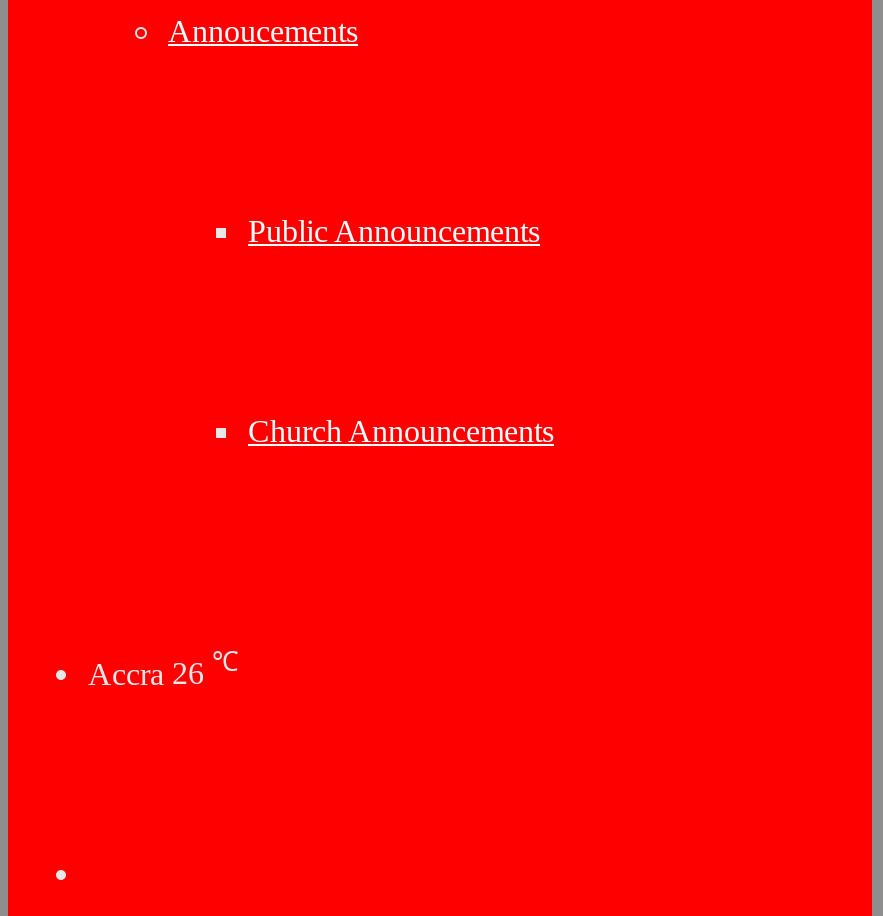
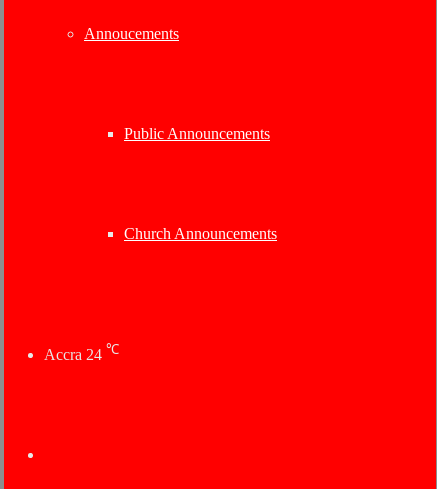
[88,648,238,691] Accra 26 ℃ -> [44,342,119,363] Accra 24 ℃

